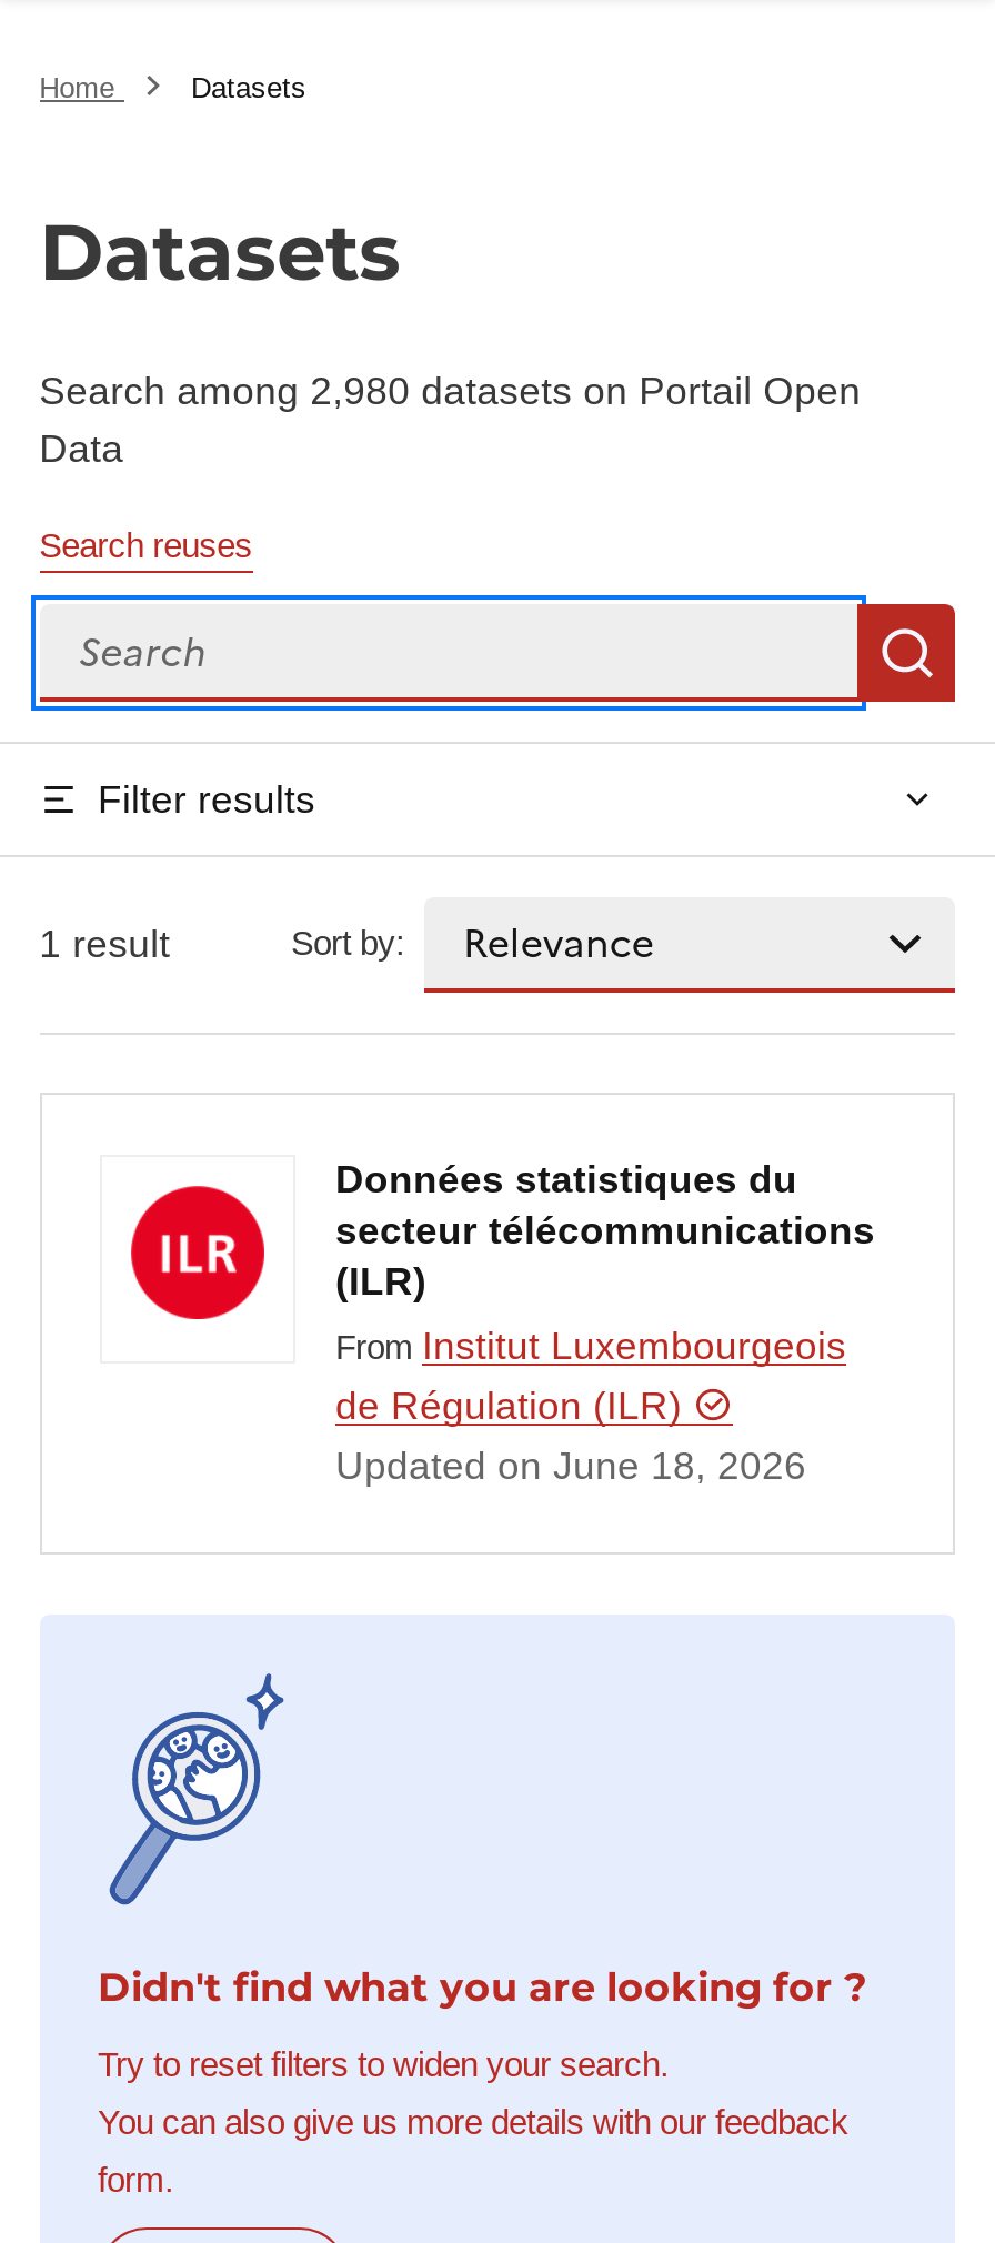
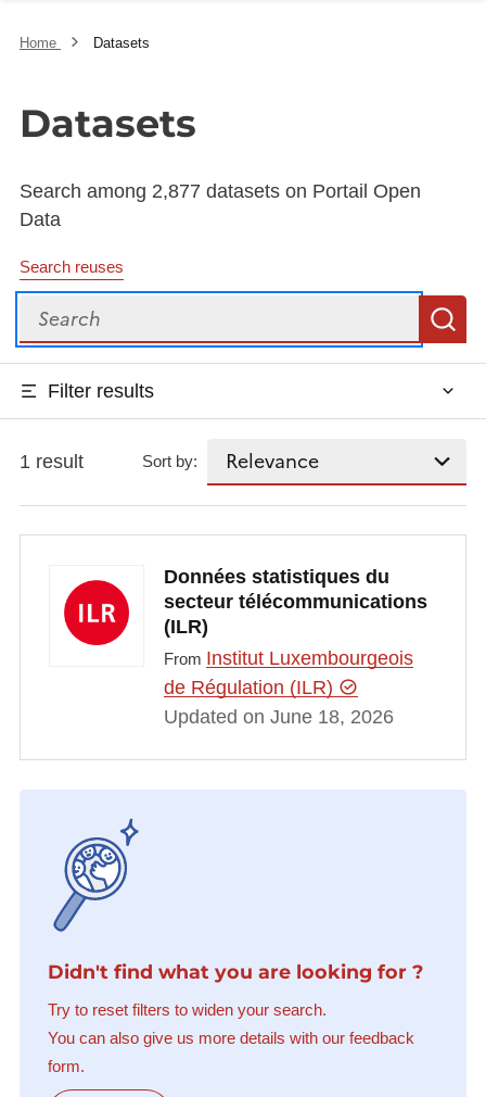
[39,369,861,414] Search among 2,980 datasets on Portail Open -> [19,181,420,202] Search among 2,877 datasets on Portail Open

